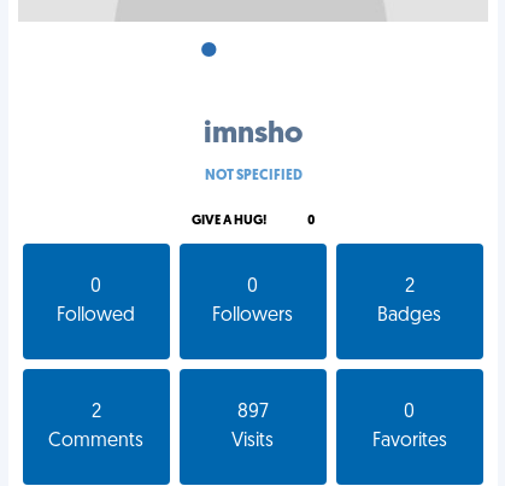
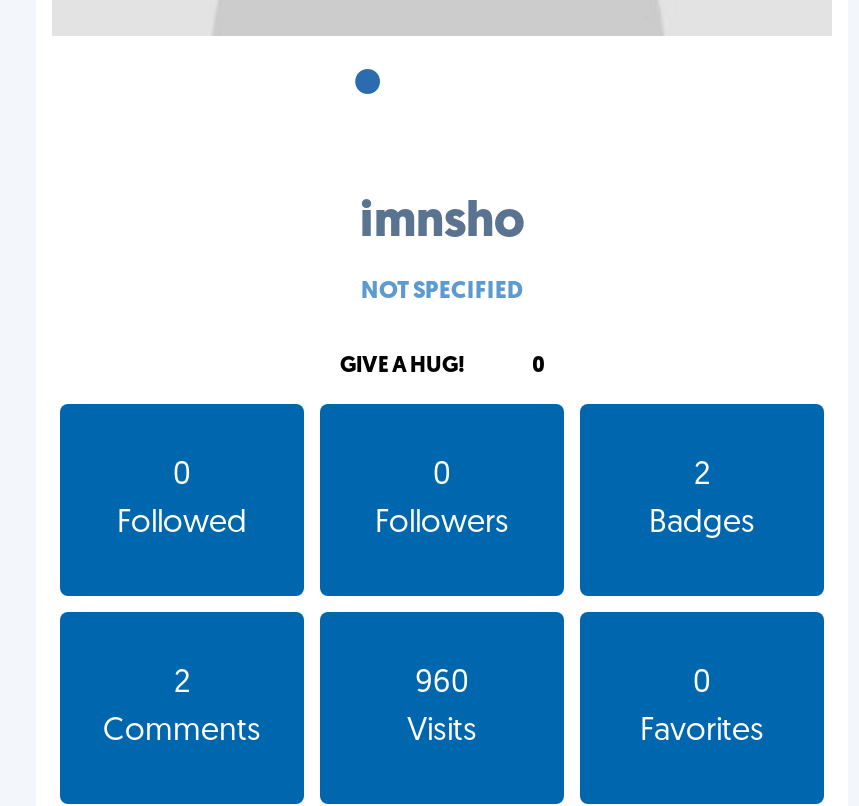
[237,403,269,422] 897 -> [415,668,469,700] 960

